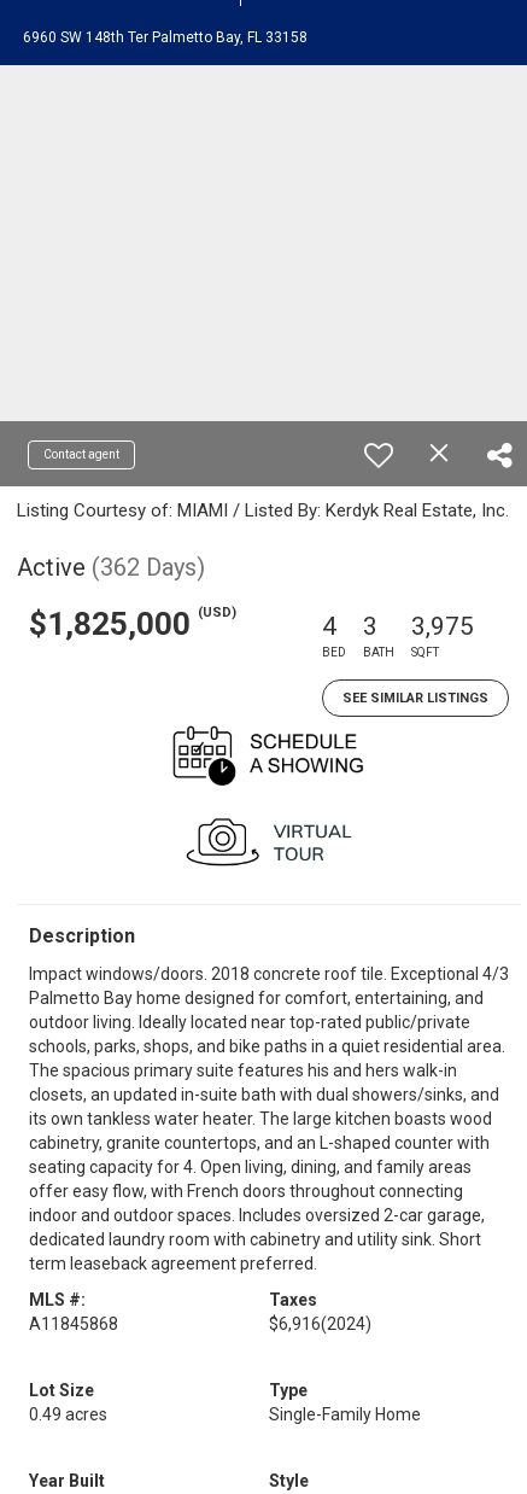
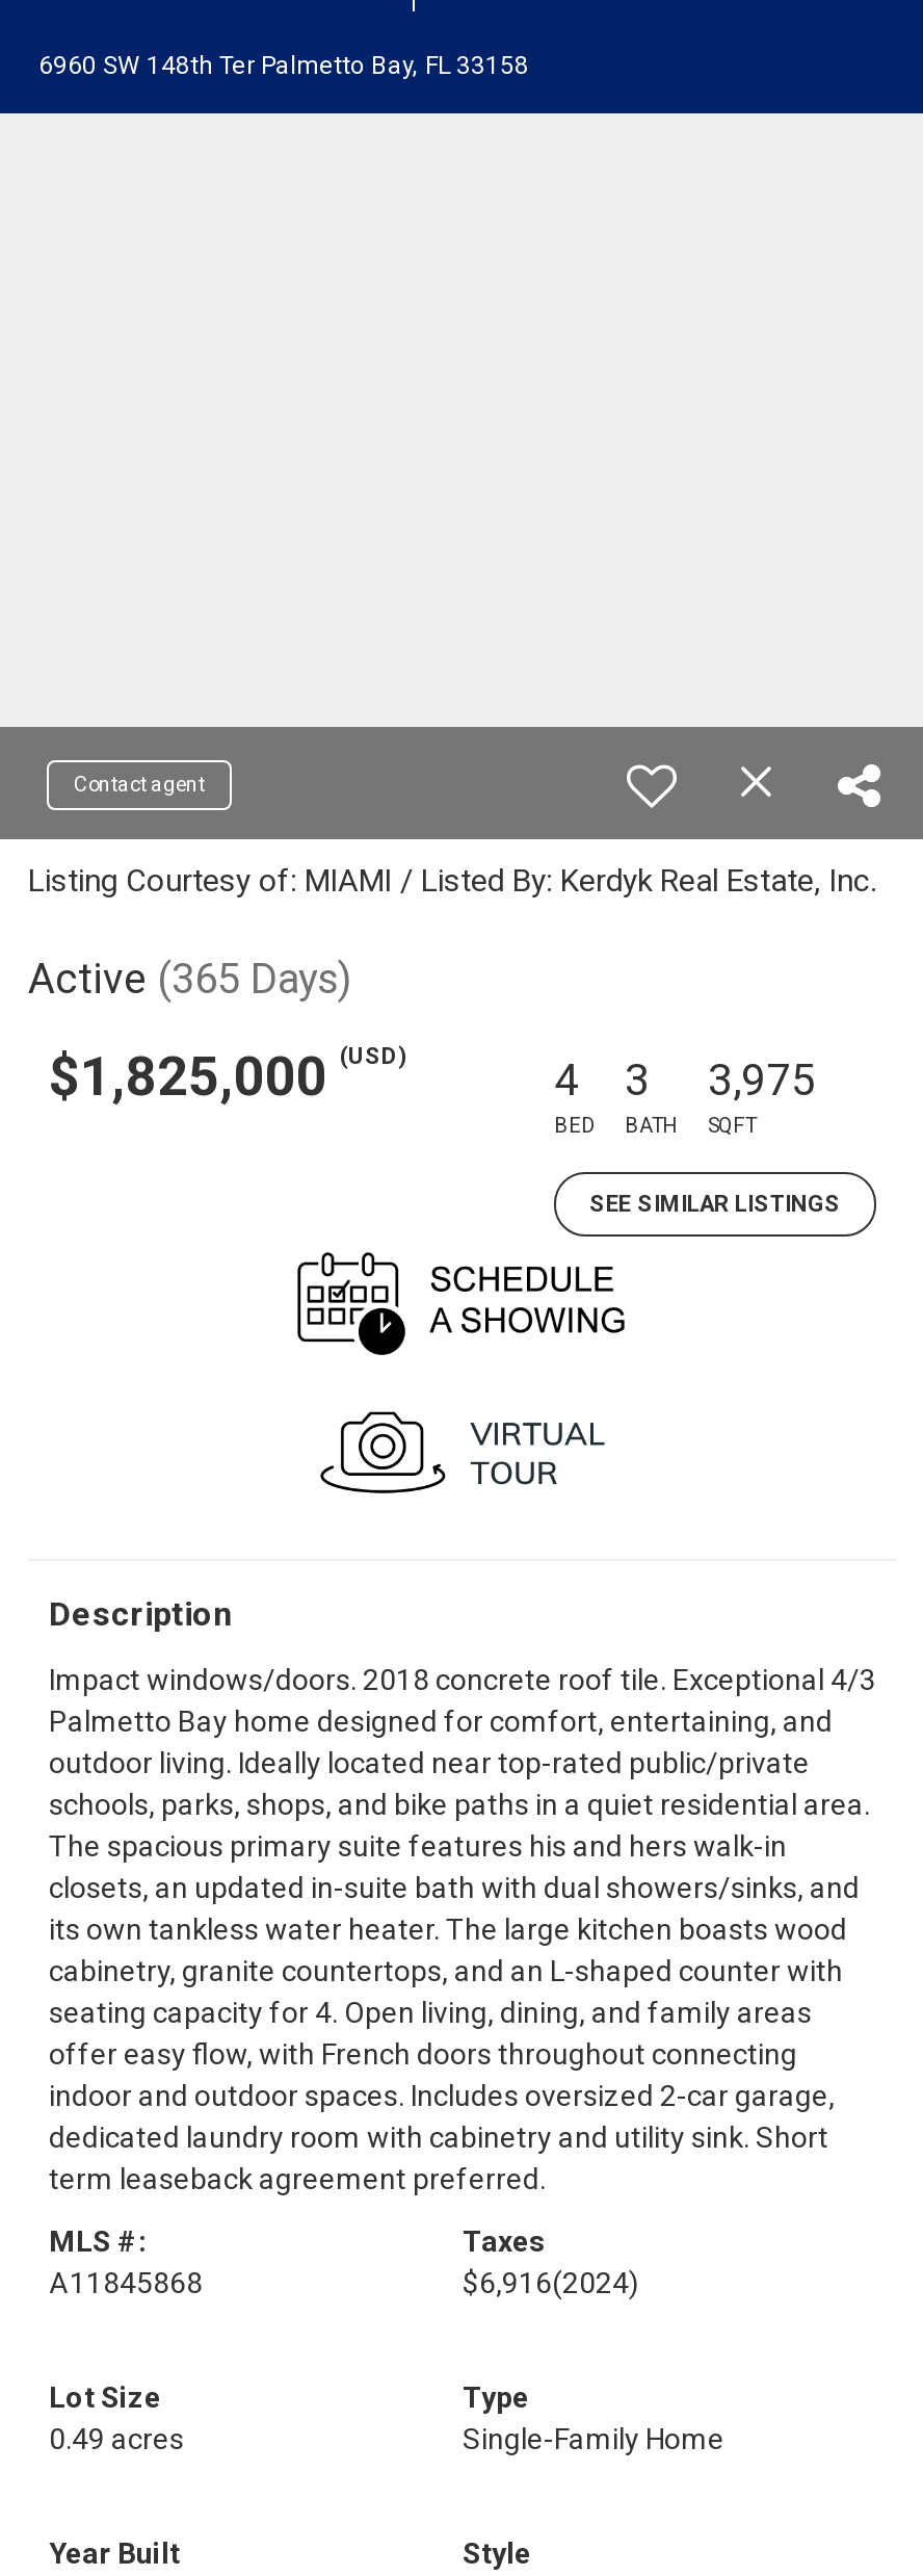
[17,553,205,582] Active (362 Days) -> [28,954,352,1004] Active (365 Days)

